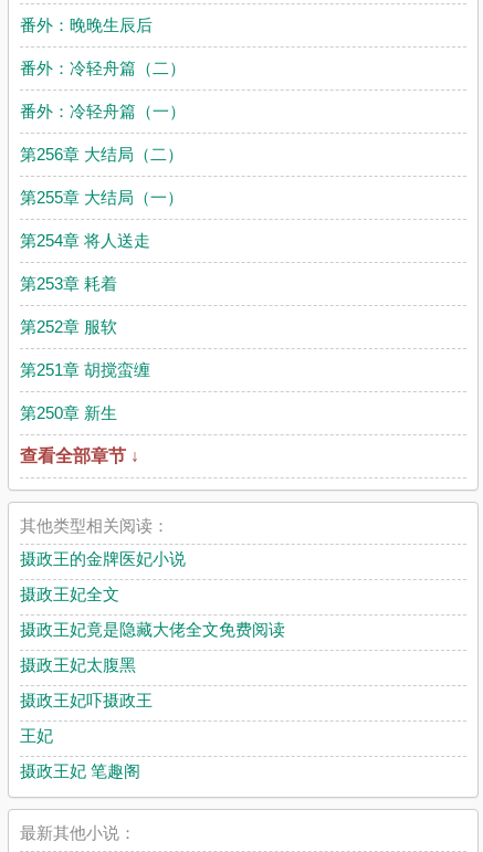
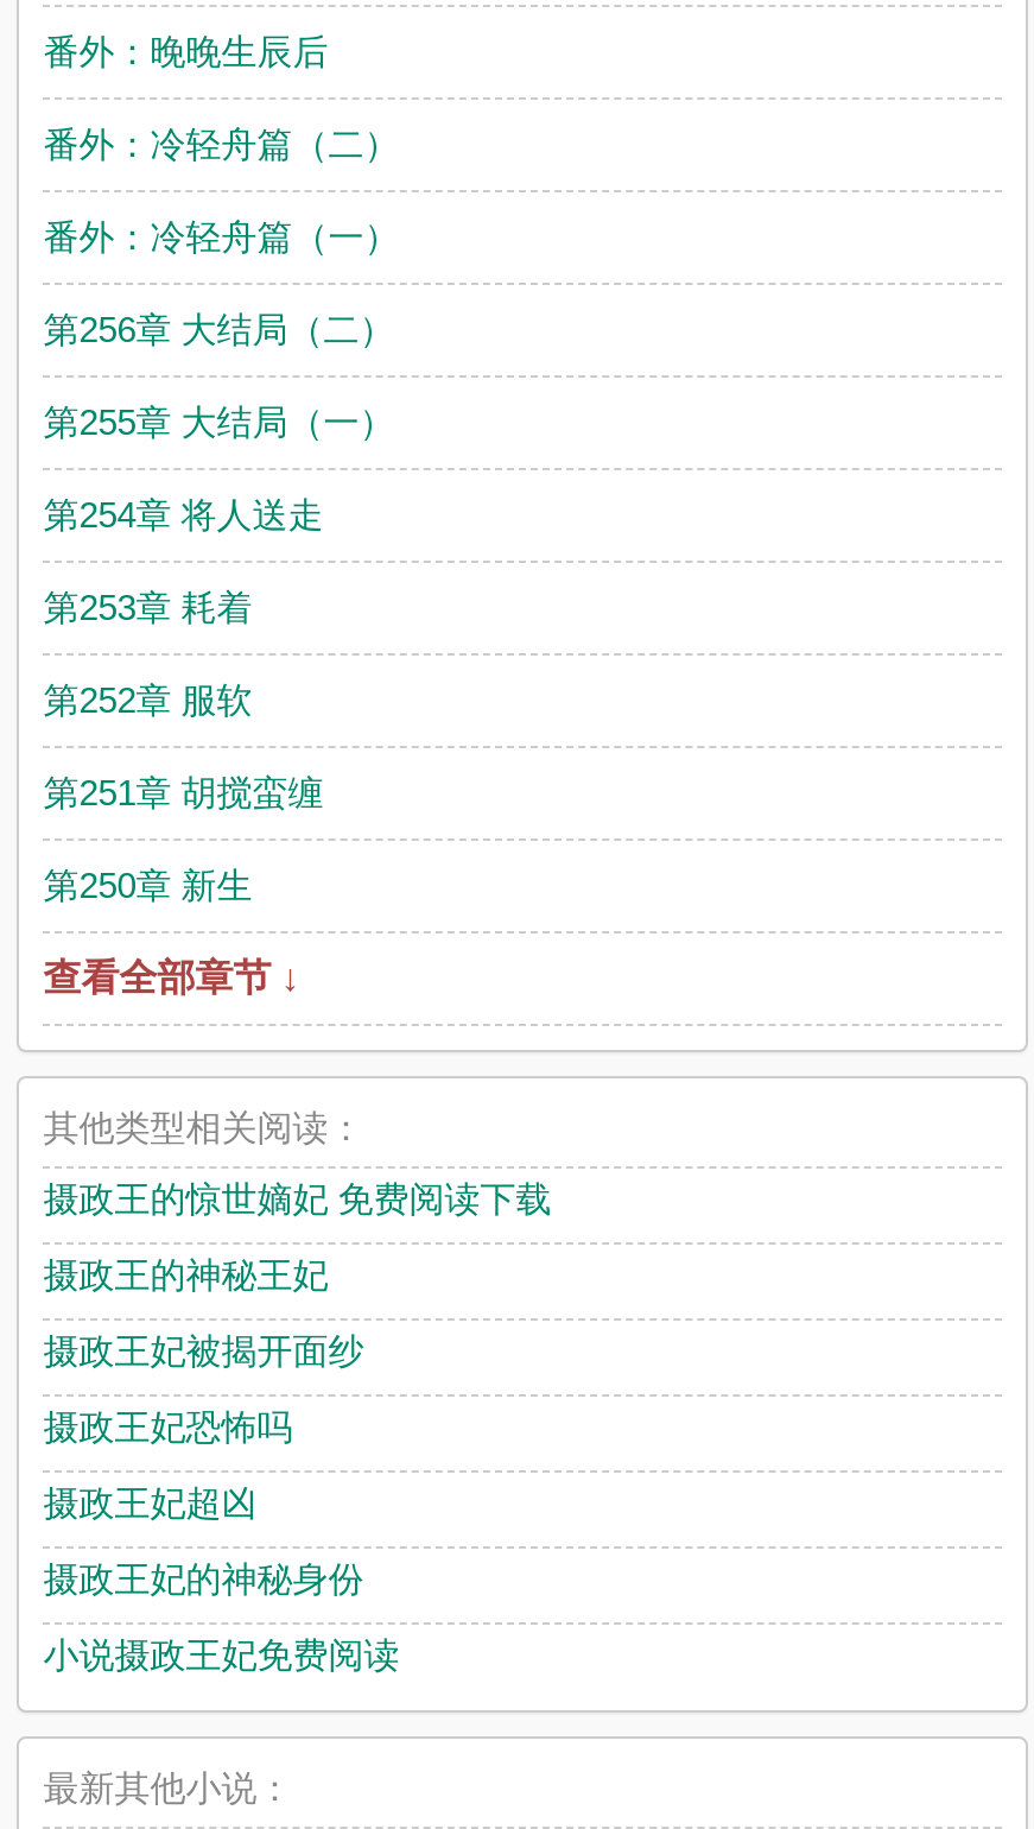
[20,549,186,568] 摄政王的金牌医妃小说 -> [43,1178,551,1219] 摄政王的惊世嫡妃 免费阅读下载
[20,585,120,603] 摄政王妃全文 -> [43,1254,328,1295] 摄政王的神秘王妃
[20,620,285,639] 摄政王妃竟是隐藏大佬全文免费阅读 -> [43,1330,364,1371] 摄政王妃被揭开面纱
[20,655,136,674] 摄政王妃太腹黑 -> [43,1406,293,1447] 摄政王妃恐怖吗
[20,691,153,709] 摄政王妃吓摄政王 -> [43,1482,257,1523] 摄政王妃超凶
[20,726,53,745] 王妃 -> [43,1558,364,1599] 摄政王妃的神秘身份
[20,761,141,780] 摄政王妃 笔趣阁 -> [43,1634,399,1675] 小说摄政王妃免费阅读

